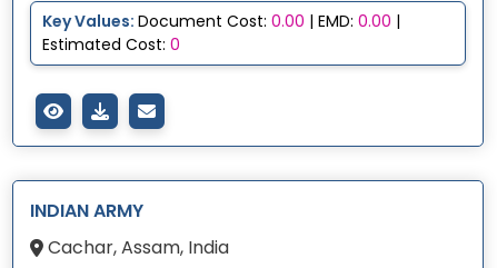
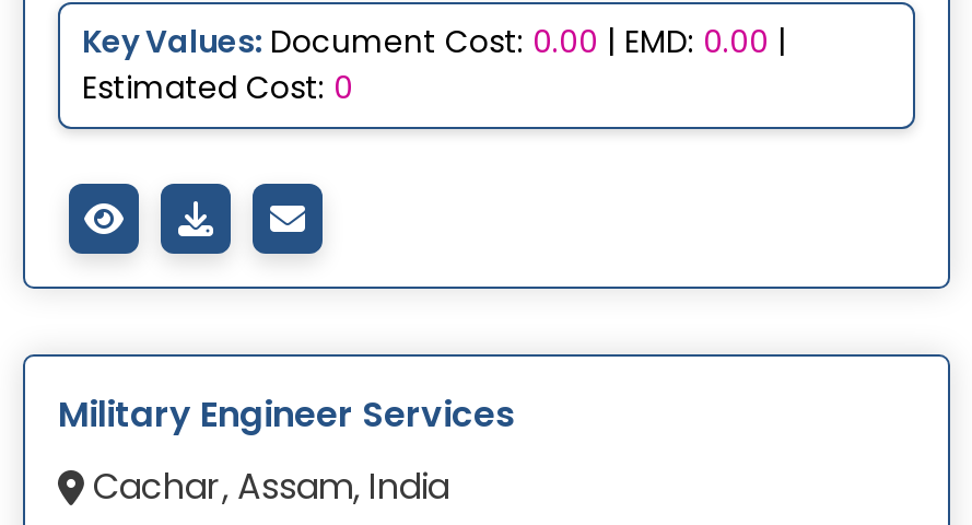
[30,198,143,224] INDIAN ARMY -> [58,390,515,440] Military Engineer Services

